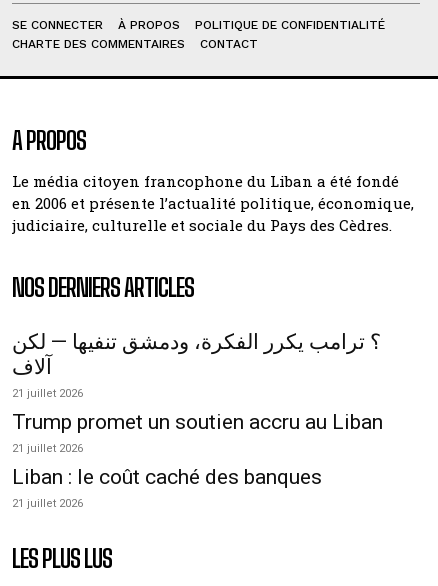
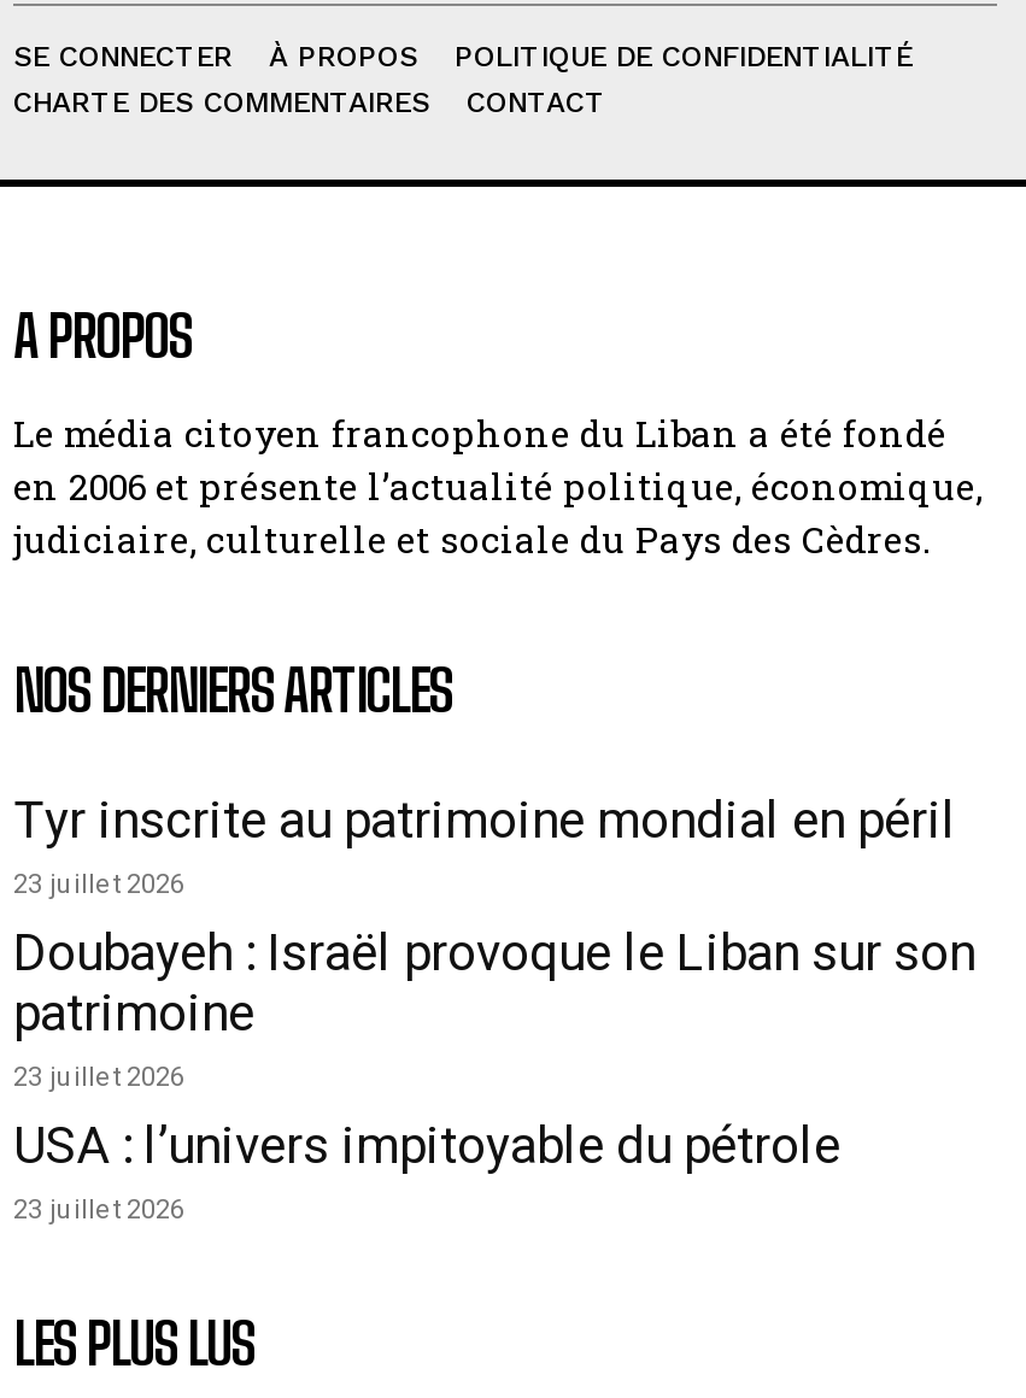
[12,330,383,510] ؟ ترامب يكرر الفكرة، ودمشق تنفيها — لكن | آلاف | 21 juillet 2026 | Trump promet un soutien accru au Liban | 21 juillet 2026 | Liban : le coût caché des banques | 21 juillet 2026 -> [13,792,975,1226] Tyr inscrite au patrimoine mondial en péril | 23 juillet 2026 | Doubayeh : Israël provoque le Liban sur son | patrimoine | 23 juillet 2026 | USA : l’univers impitoyable du pétrole | 23 juillet 2026

